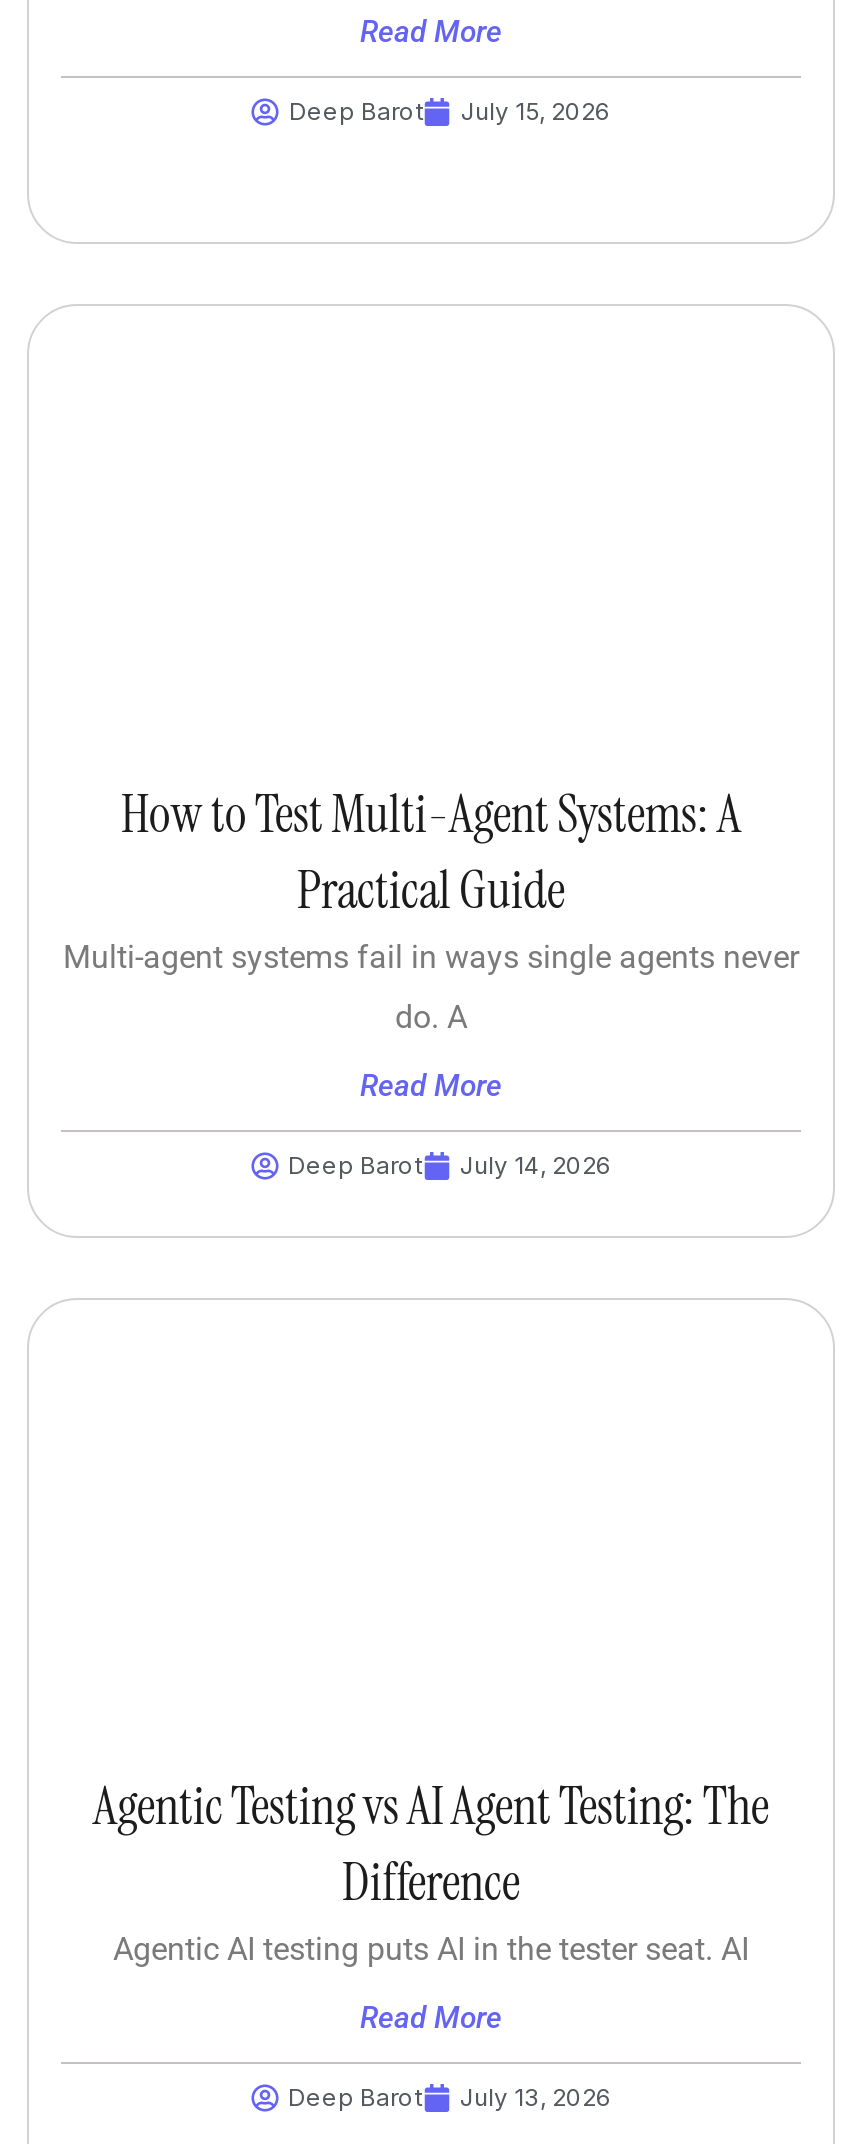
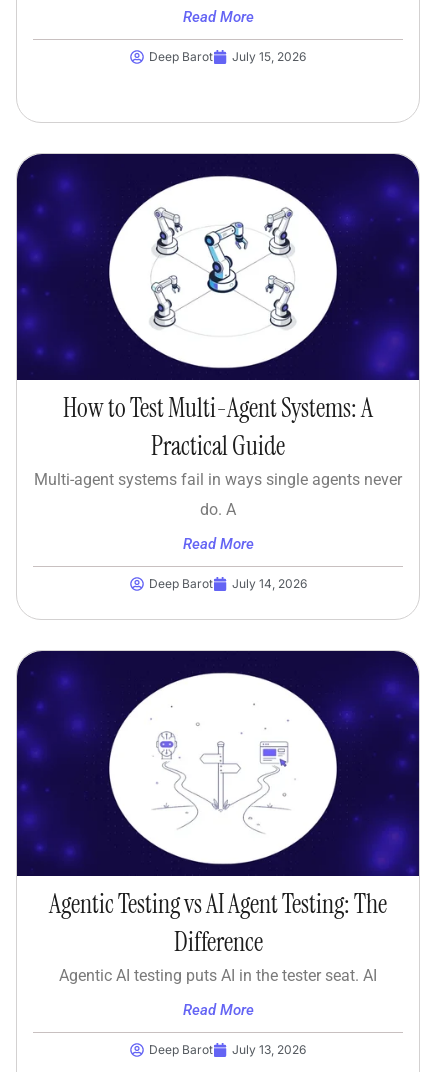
none -> [16,153,420,381] [image]
none -> [16,650,420,877] [image]

